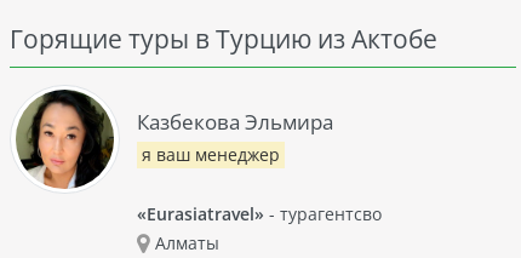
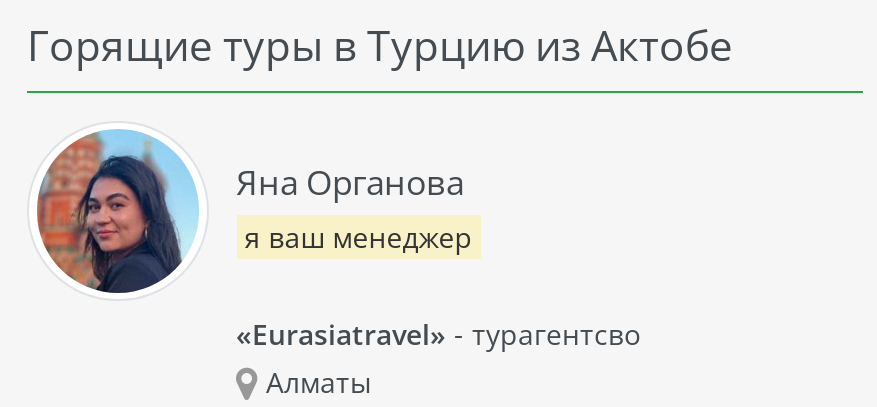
[16,88,333,190] [image] | Казбекова Эльмира -> [37,129,464,295] [image] | Яна Органова

